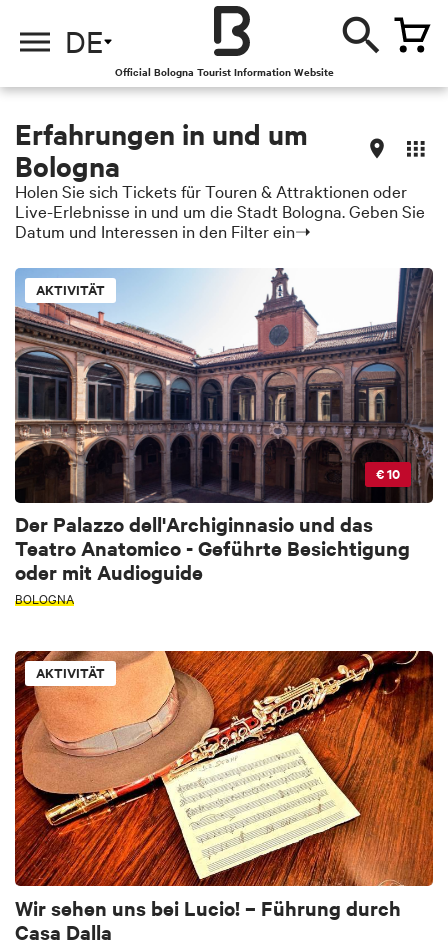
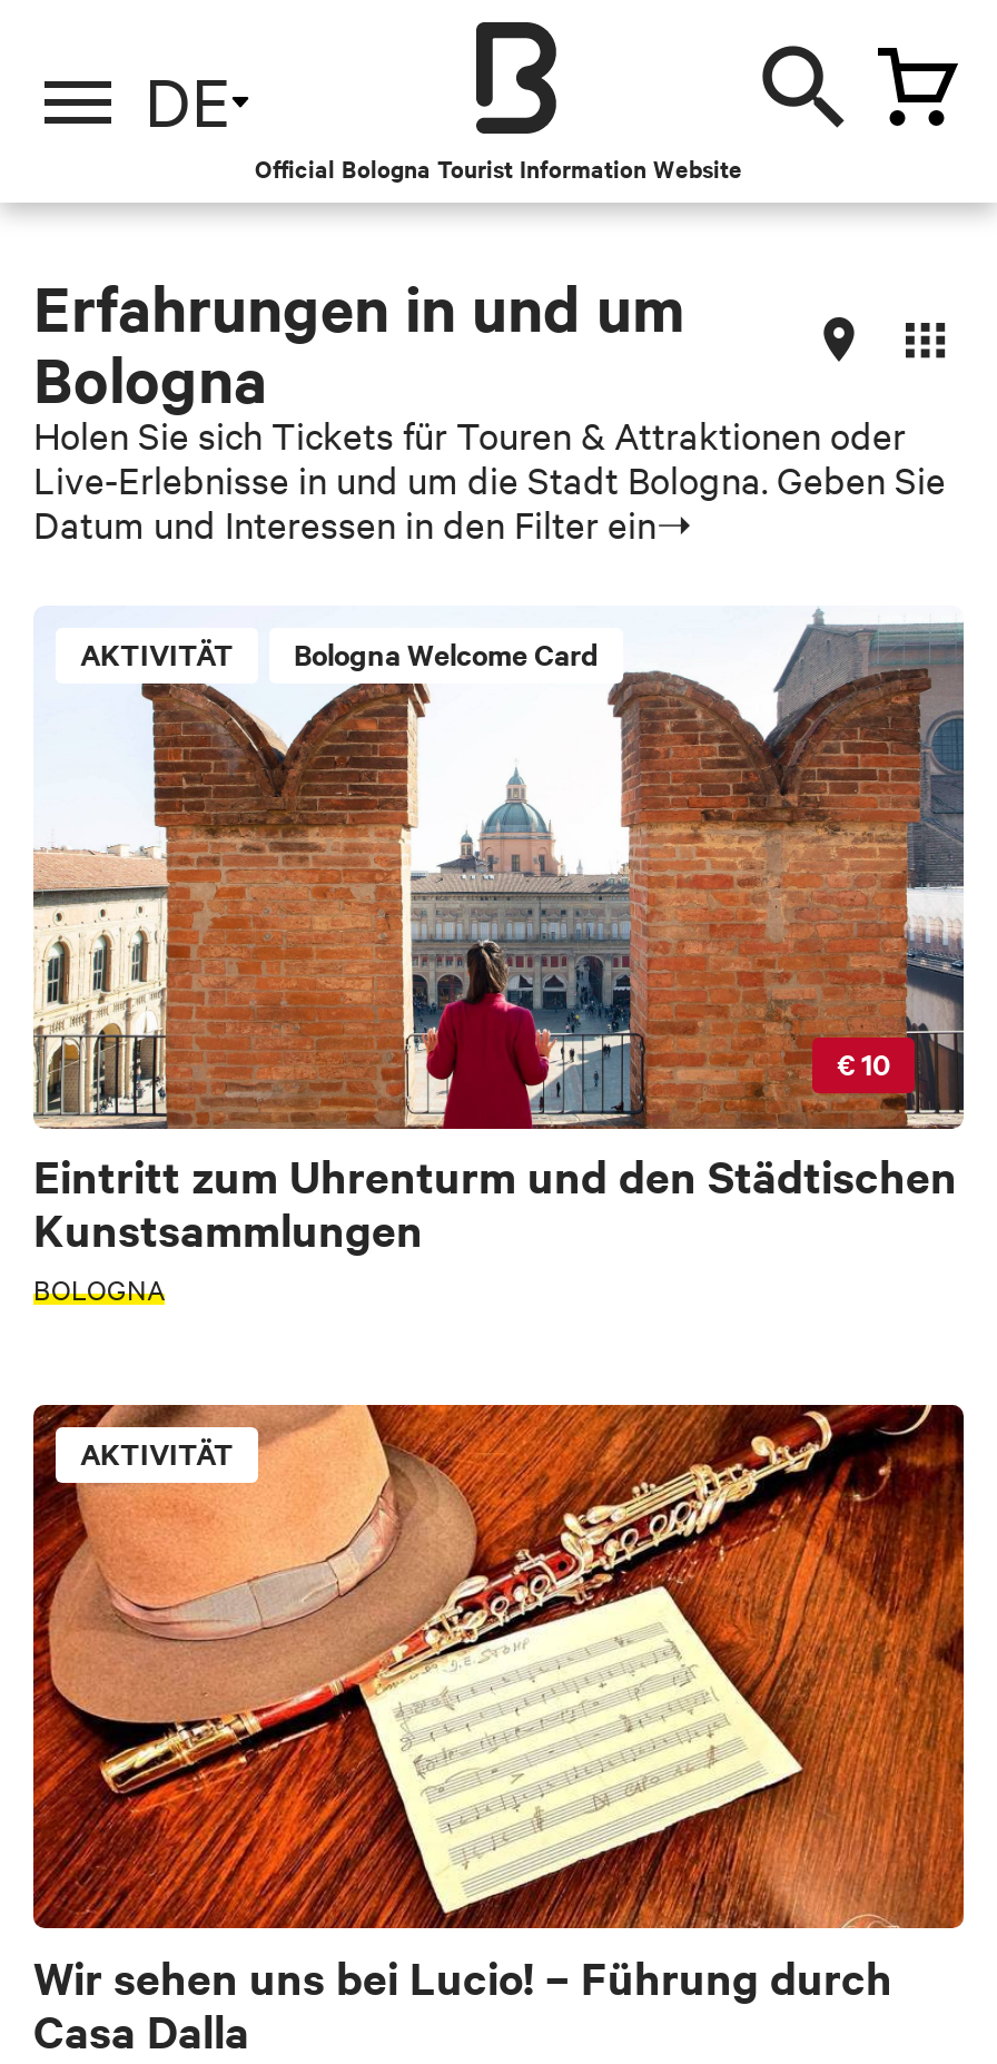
[14,267,434,585] [image] | Der Palazzo dell'Archiginnasio und das | Teatro Anatomico - Geführte Besichtigung | oder mit Audioguide -> [33,606,964,1259] [image] | Eintritt zum Uhrenturm und den Städtischen | Kunstsammlungen
none -> [294,632,599,675] Bologna Welcome Card

